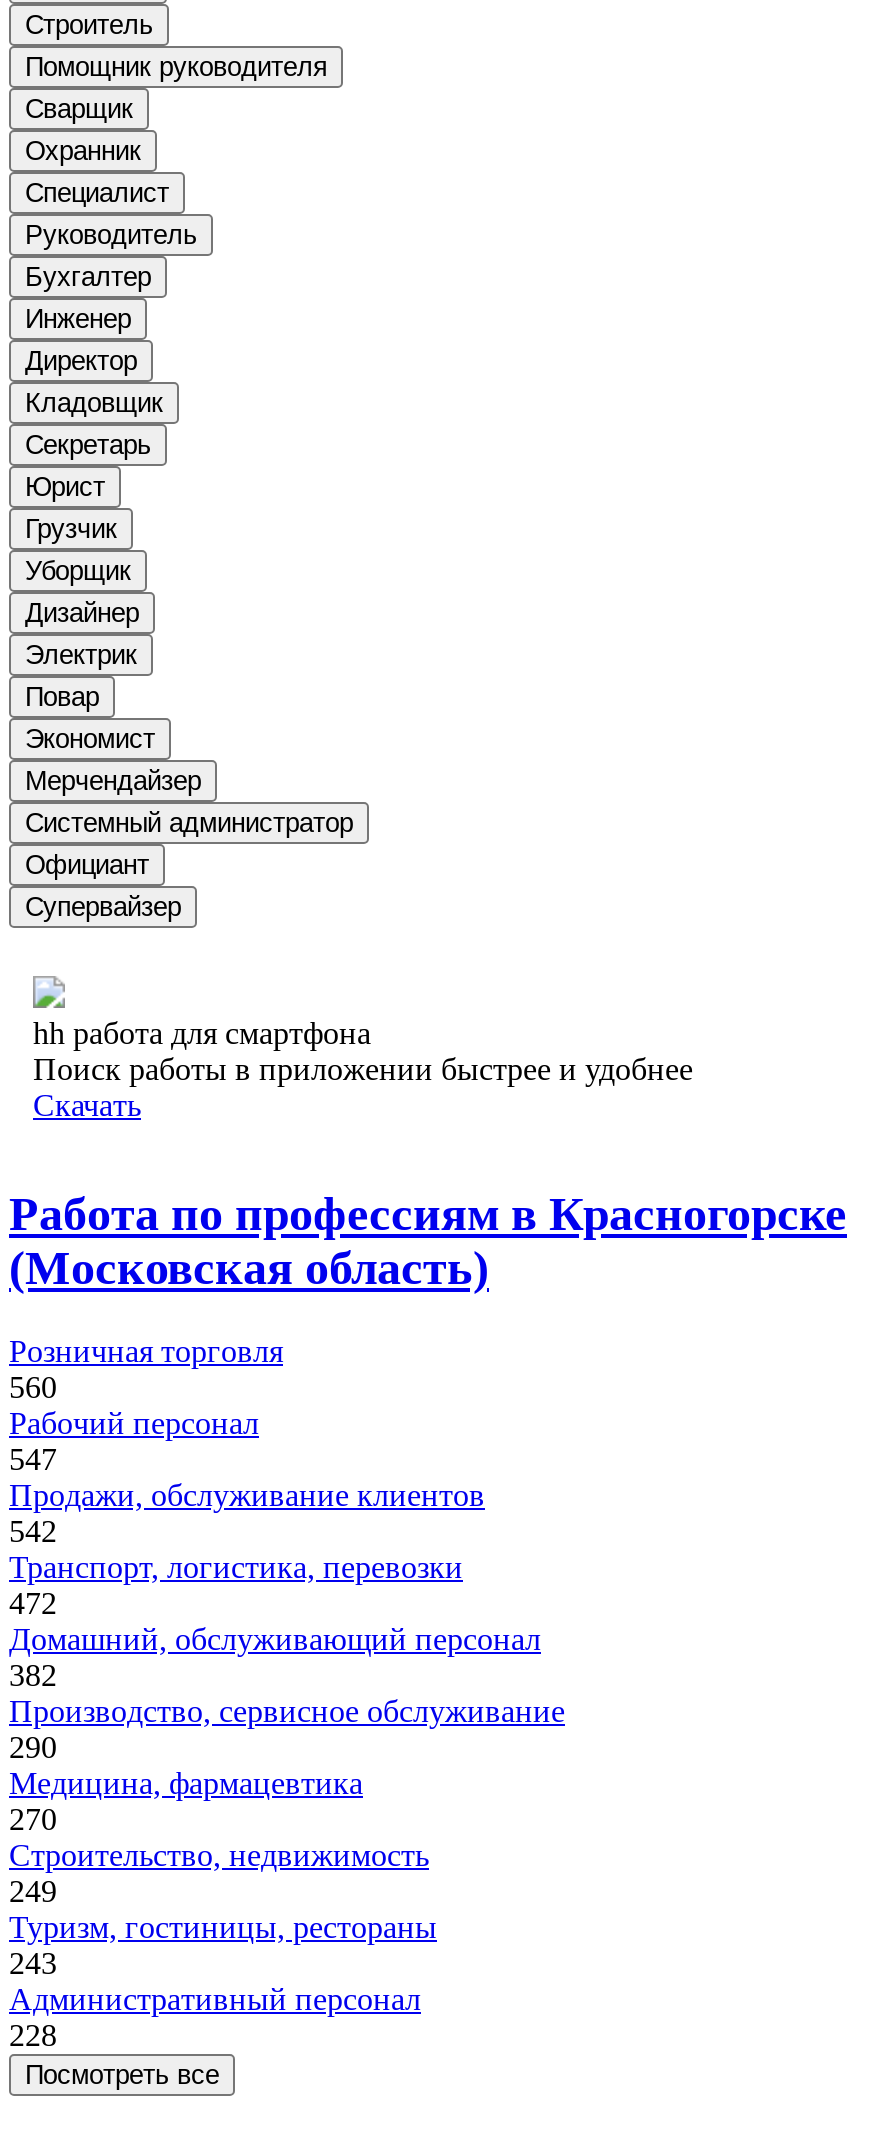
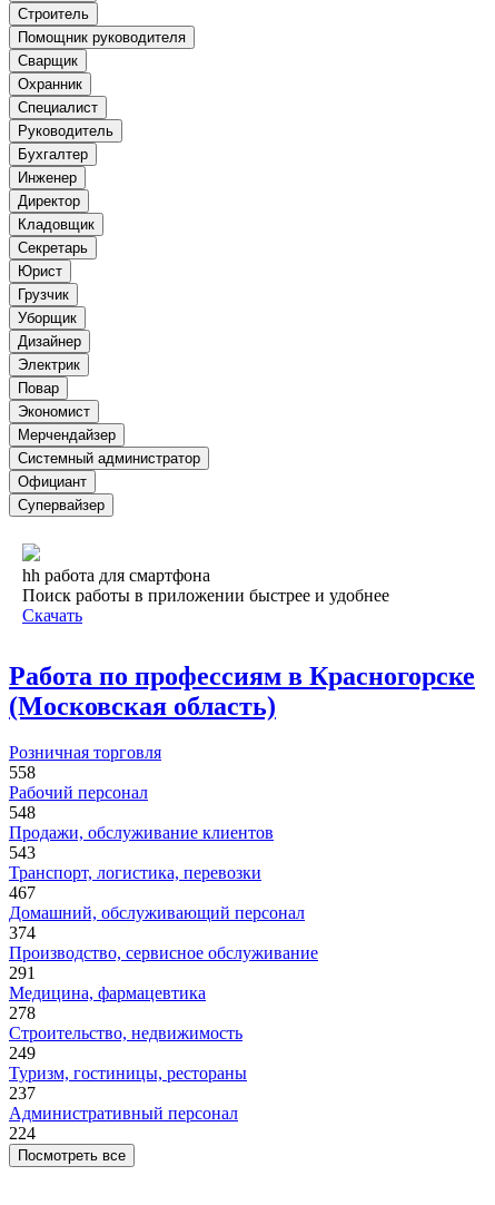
[9,1371,57,1405] 560 -> [9,763,36,782] 558
[9,1443,57,1477] 547 -> [9,804,36,822] 548
[9,1515,57,1549] 542 -> [9,844,36,863] 543
[9,1587,57,1621] 472 -> [9,884,36,903] 467
[9,1659,57,1693] 382 -> [9,924,36,943] 374
[9,1731,57,1765] 290 -> [9,964,36,983] 291
[9,1803,57,1837] 270 -> [9,1004,36,1023] 278
[9,1947,57,1981] 243 -> [9,1084,36,1103] 237
[9,2019,57,2053] 228 -> [9,1124,36,1143] 224

